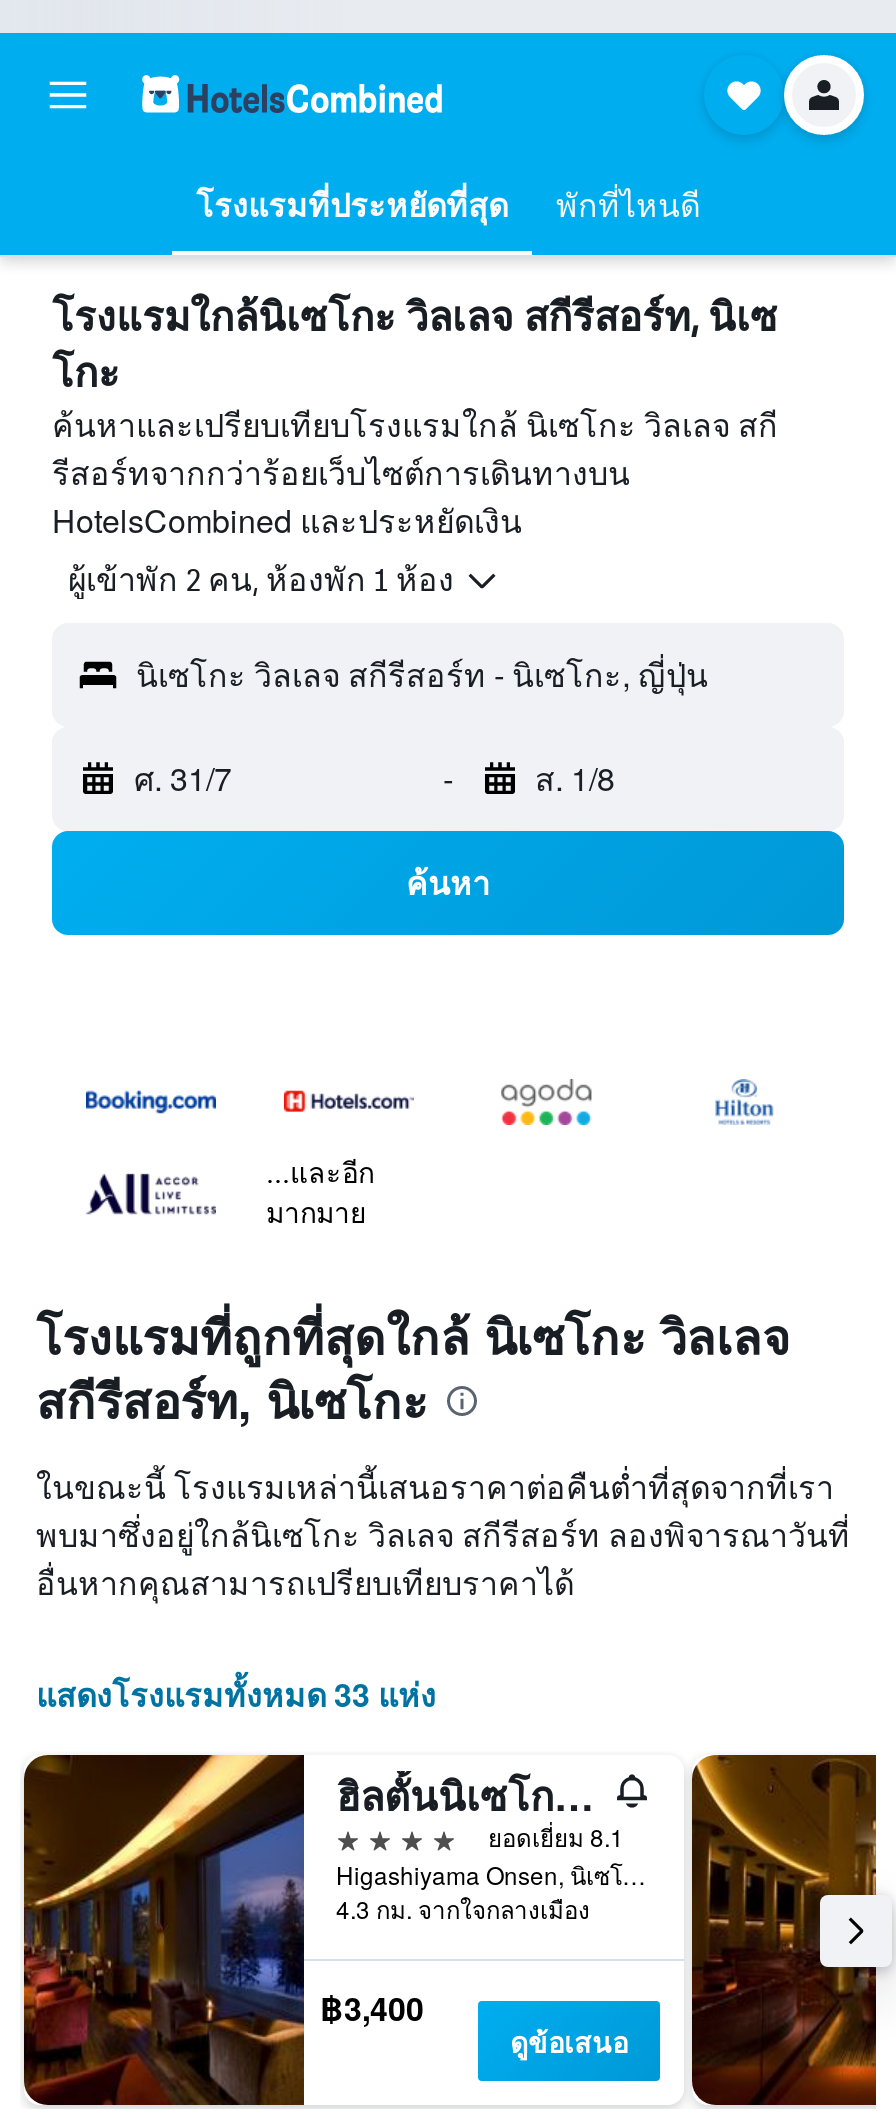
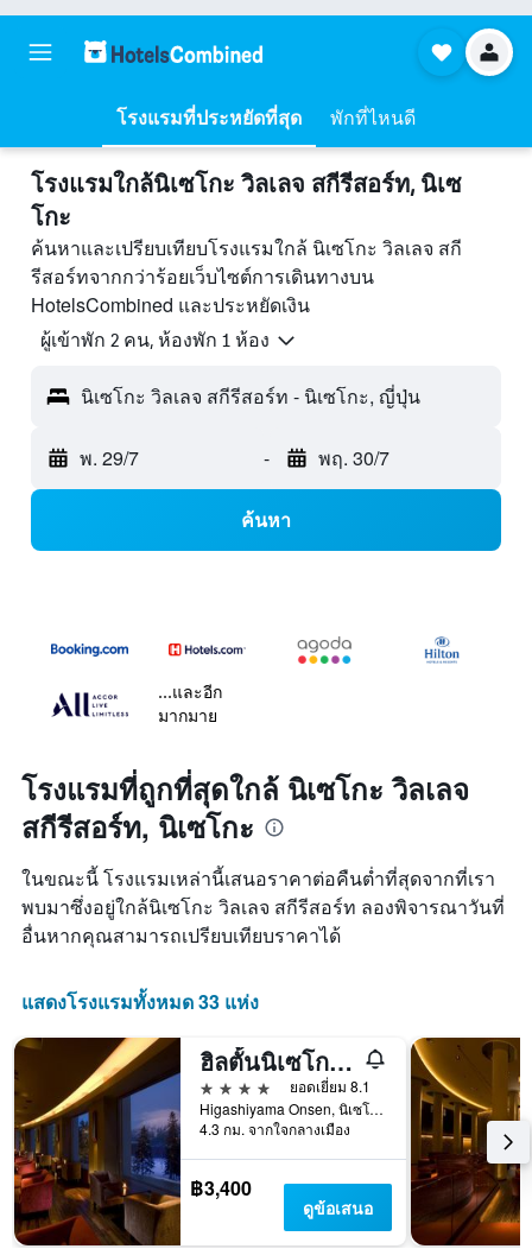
[134,755,232,801] ศ. 31/7 -> [80,444,139,472] พ. 29/7
[535,755,615,801] ส. 1/8 -> [318,444,389,472] พฤ. 30/7

